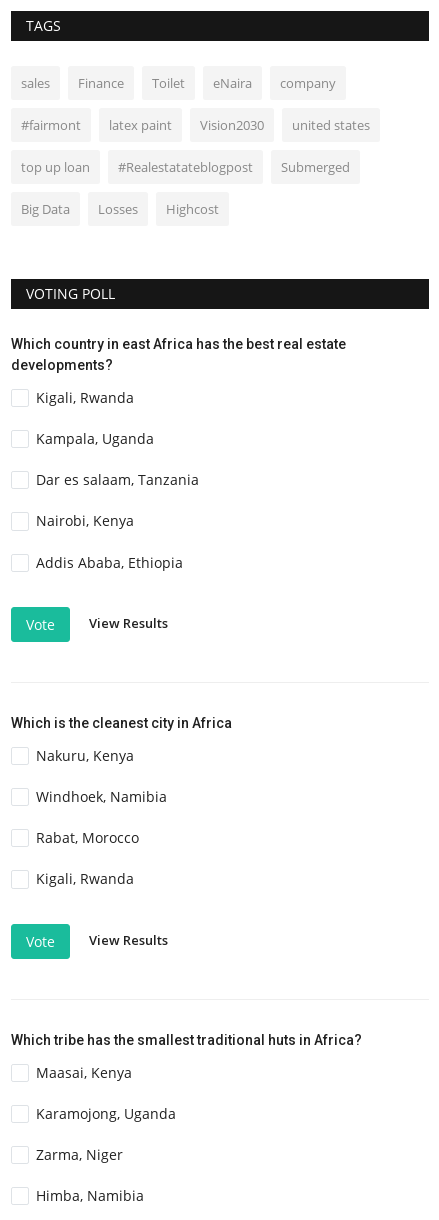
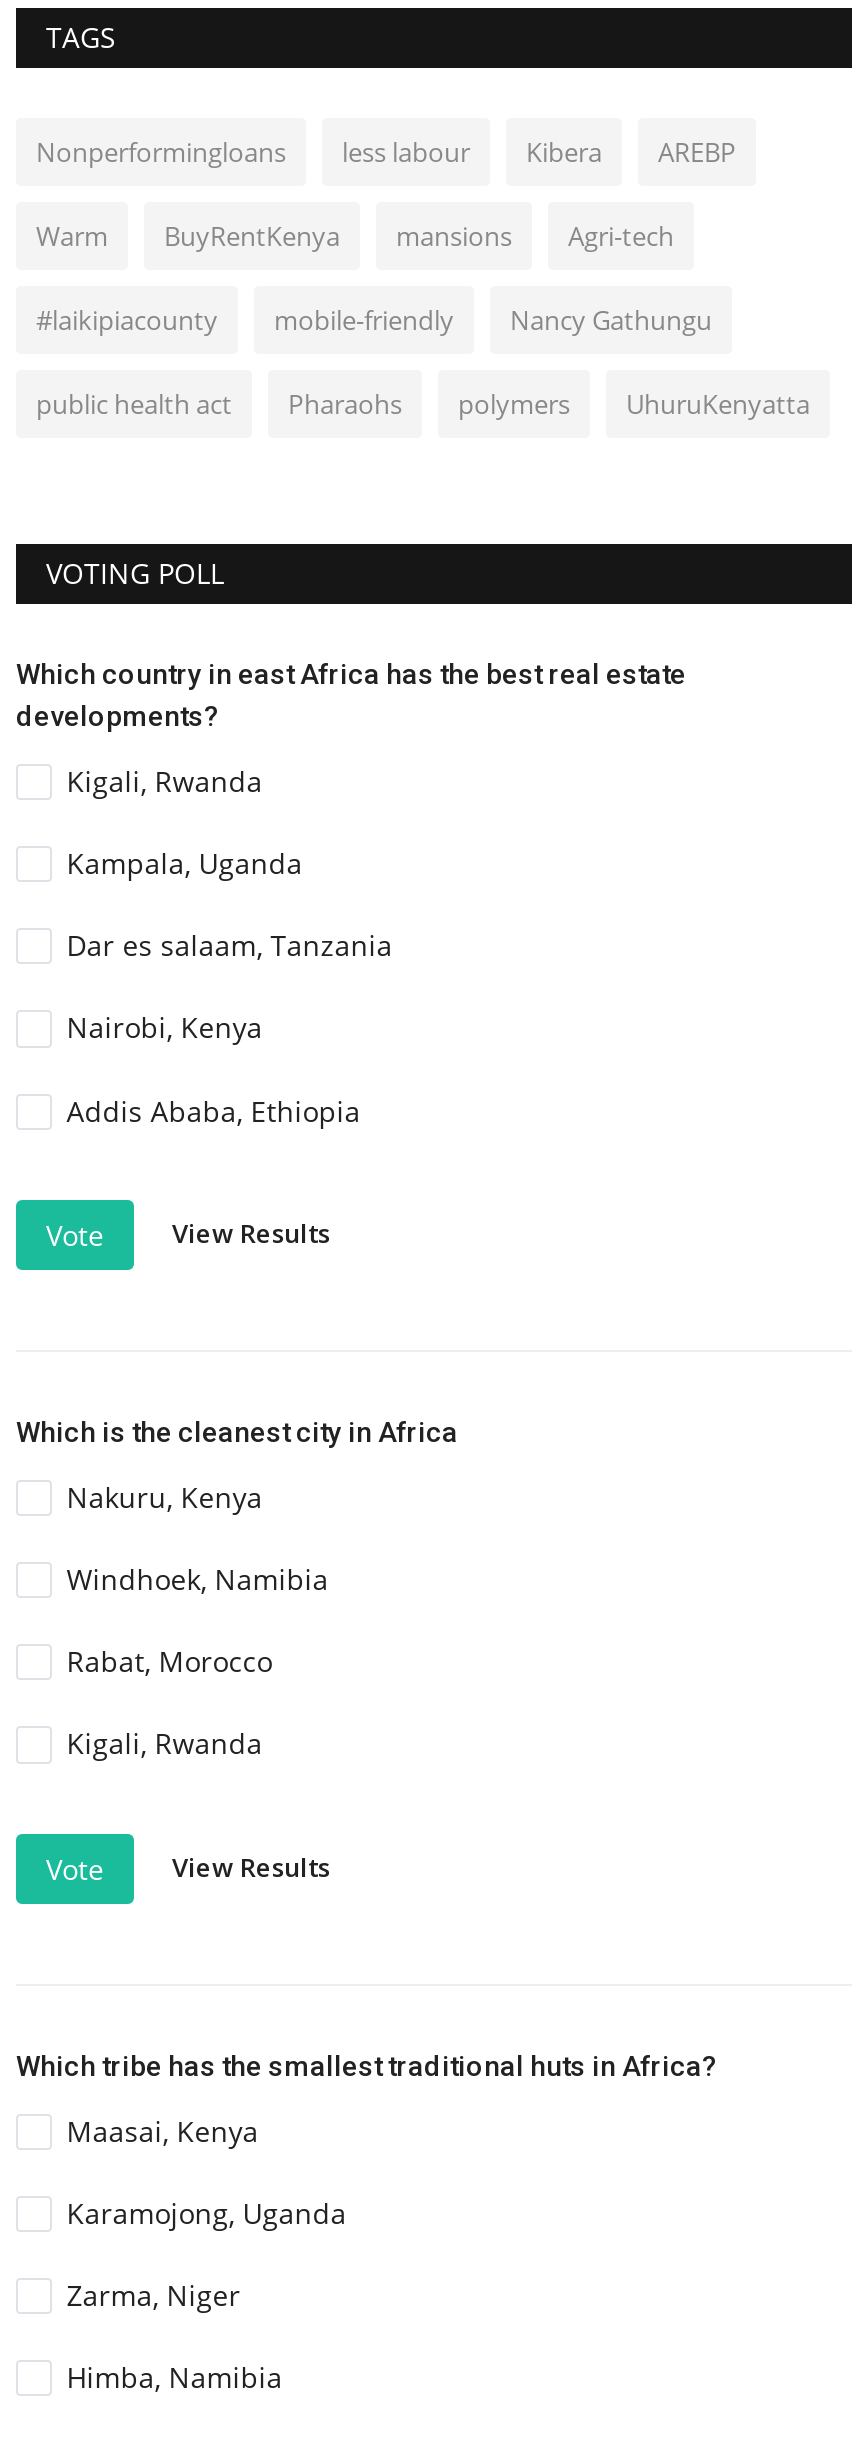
[21,74,336,92] sales | Finance | Toilet | eNaira | company -> [36,134,736,170] Nonperformingloans | less labour | Kibera | AREBP
[21,116,370,134] #fairmont | latex paint | Vision2030 | united states -> [36,218,674,254] Warm | BuyRentKenya | mansions | Agri-tech
[21,158,350,176] top up loan | #Realestatateblogpost | Submerged -> [36,302,712,338] #laikipiacounty | mobile-friendly | Nancy Gathungu
[21,200,219,218] Big Data | Losses | Highcost -> [36,386,810,422] public health act | Pharaohs | polymers | UhuruKenyatta

